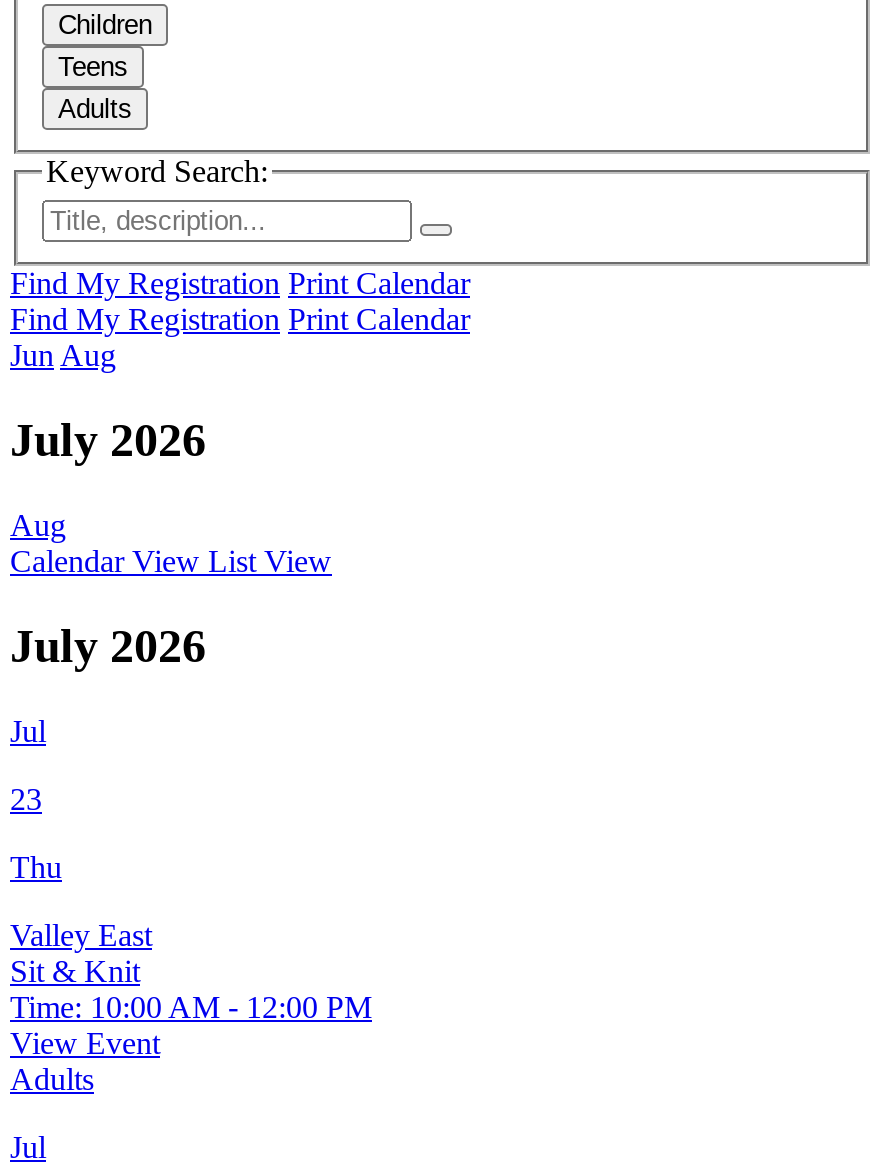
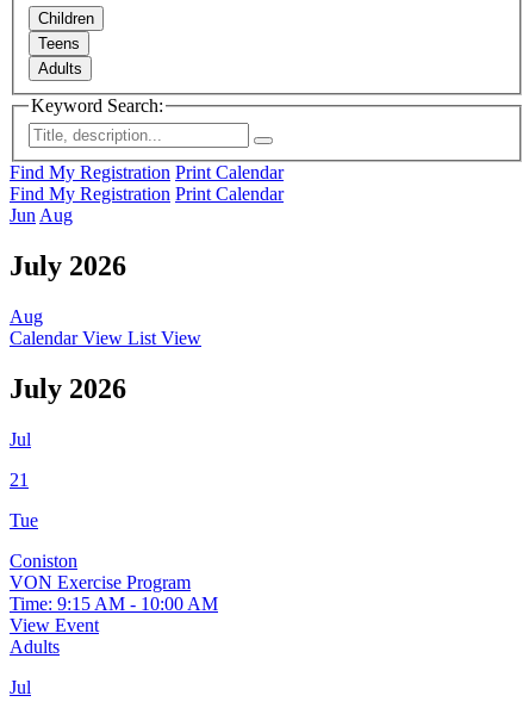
[10,782,42,816] 23 -> [10,469,29,490] 21
[10,850,62,884] Thu -> [10,510,38,530] Tue
[10,918,372,1024] Valley East | Sit & Knit | Time: 10:00 AM - 12:00 PM -> [10,551,218,614] Coniston | VON Exercise Program | Time: 9:15 AM - 10:00 AM

